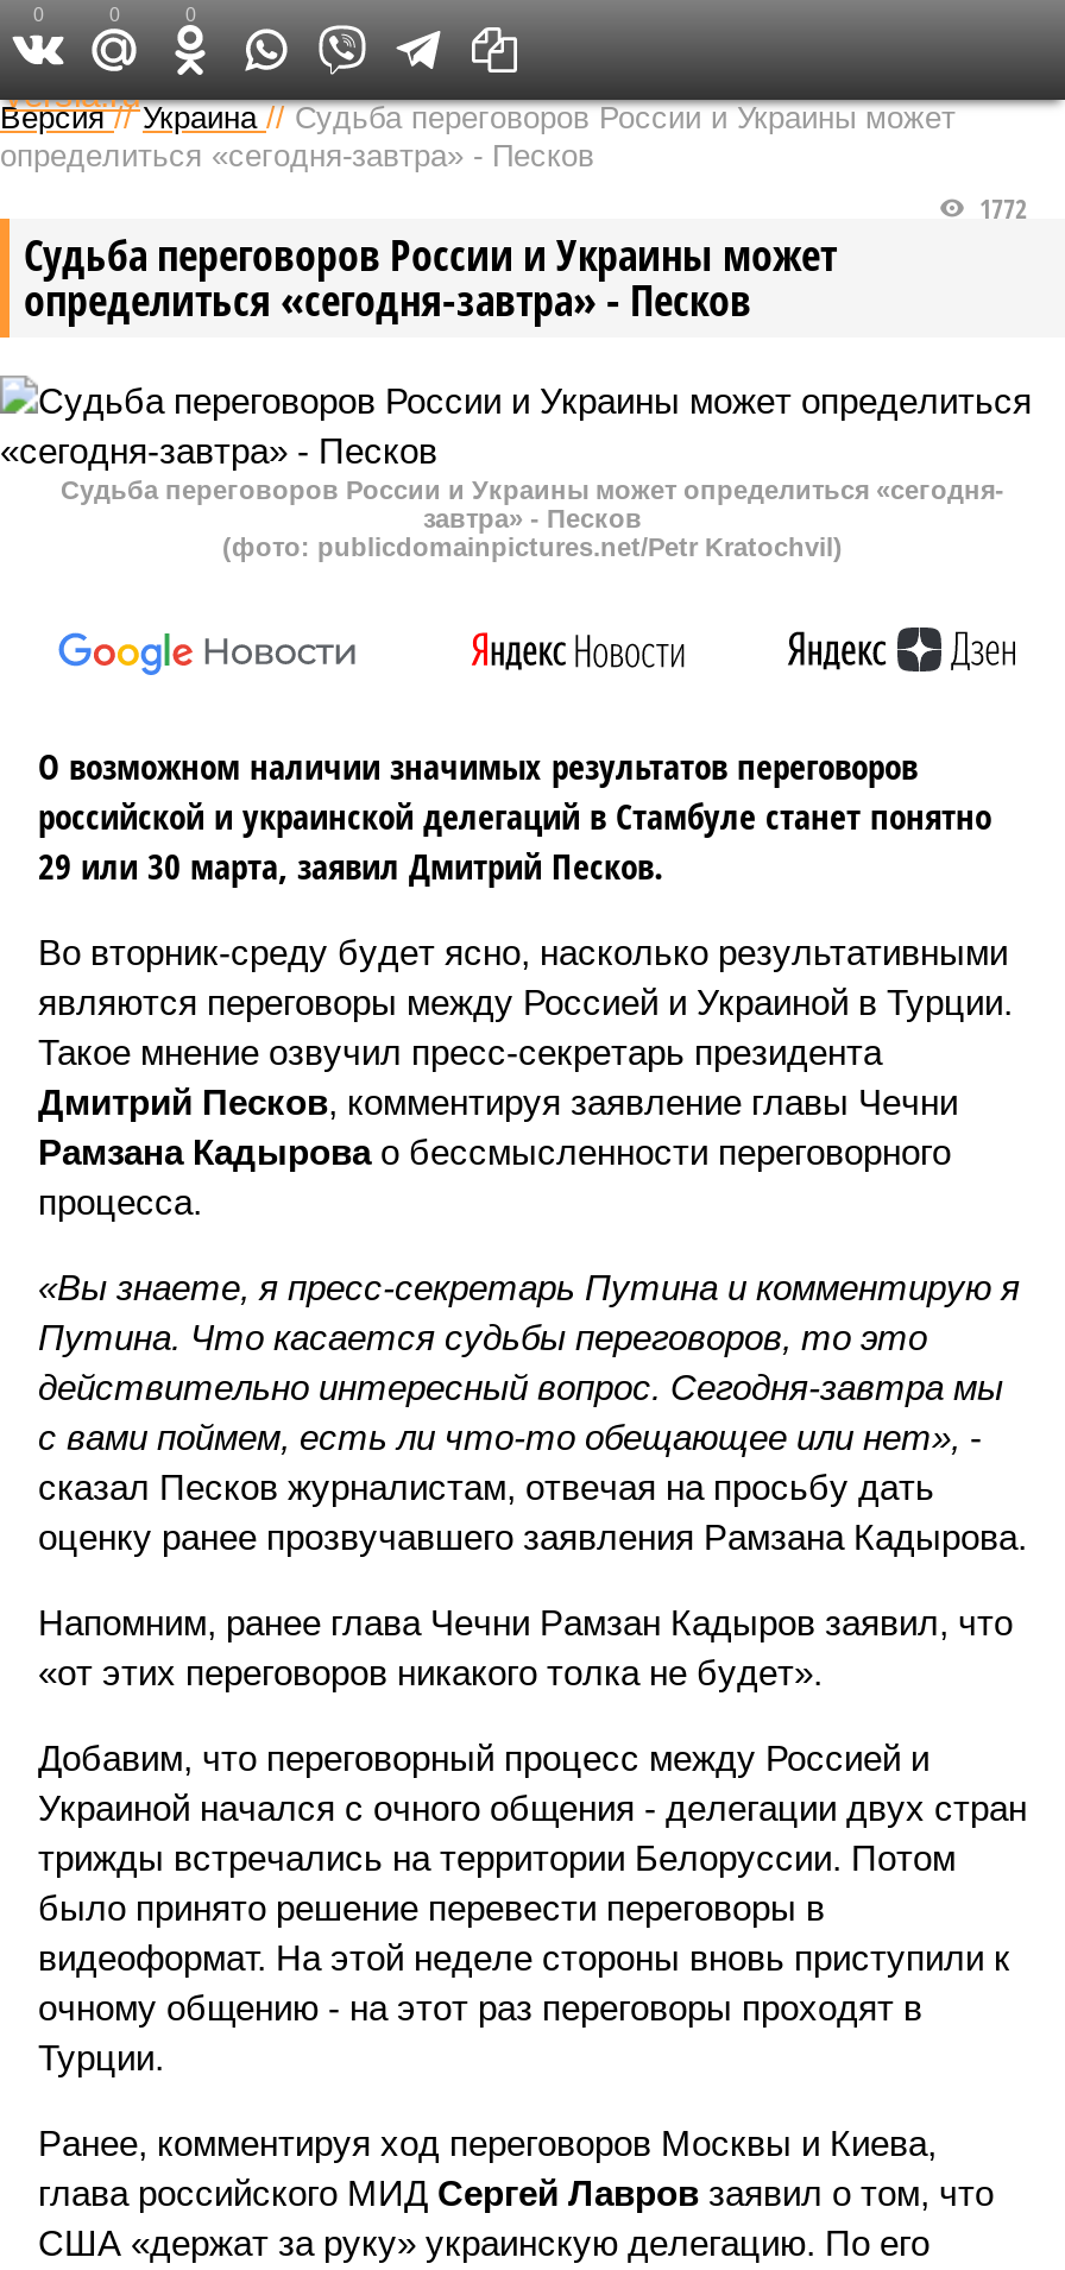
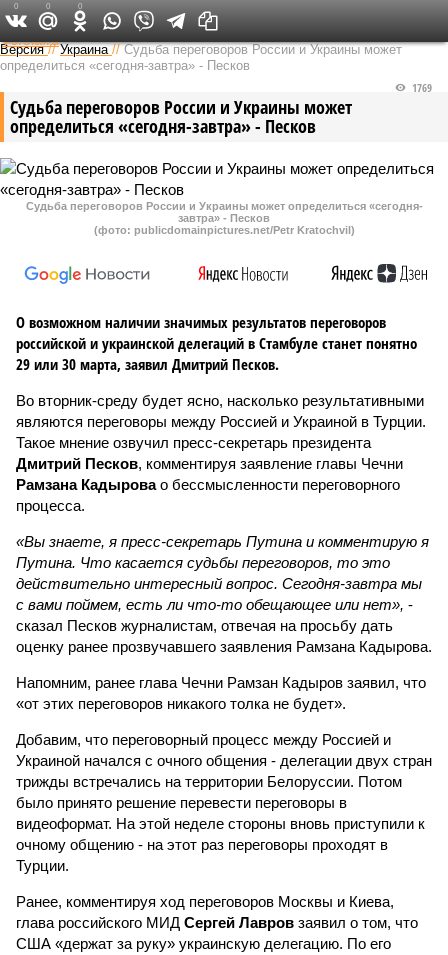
[972,190,1027,226] 1772 -> [409,80,432,95] 1769

